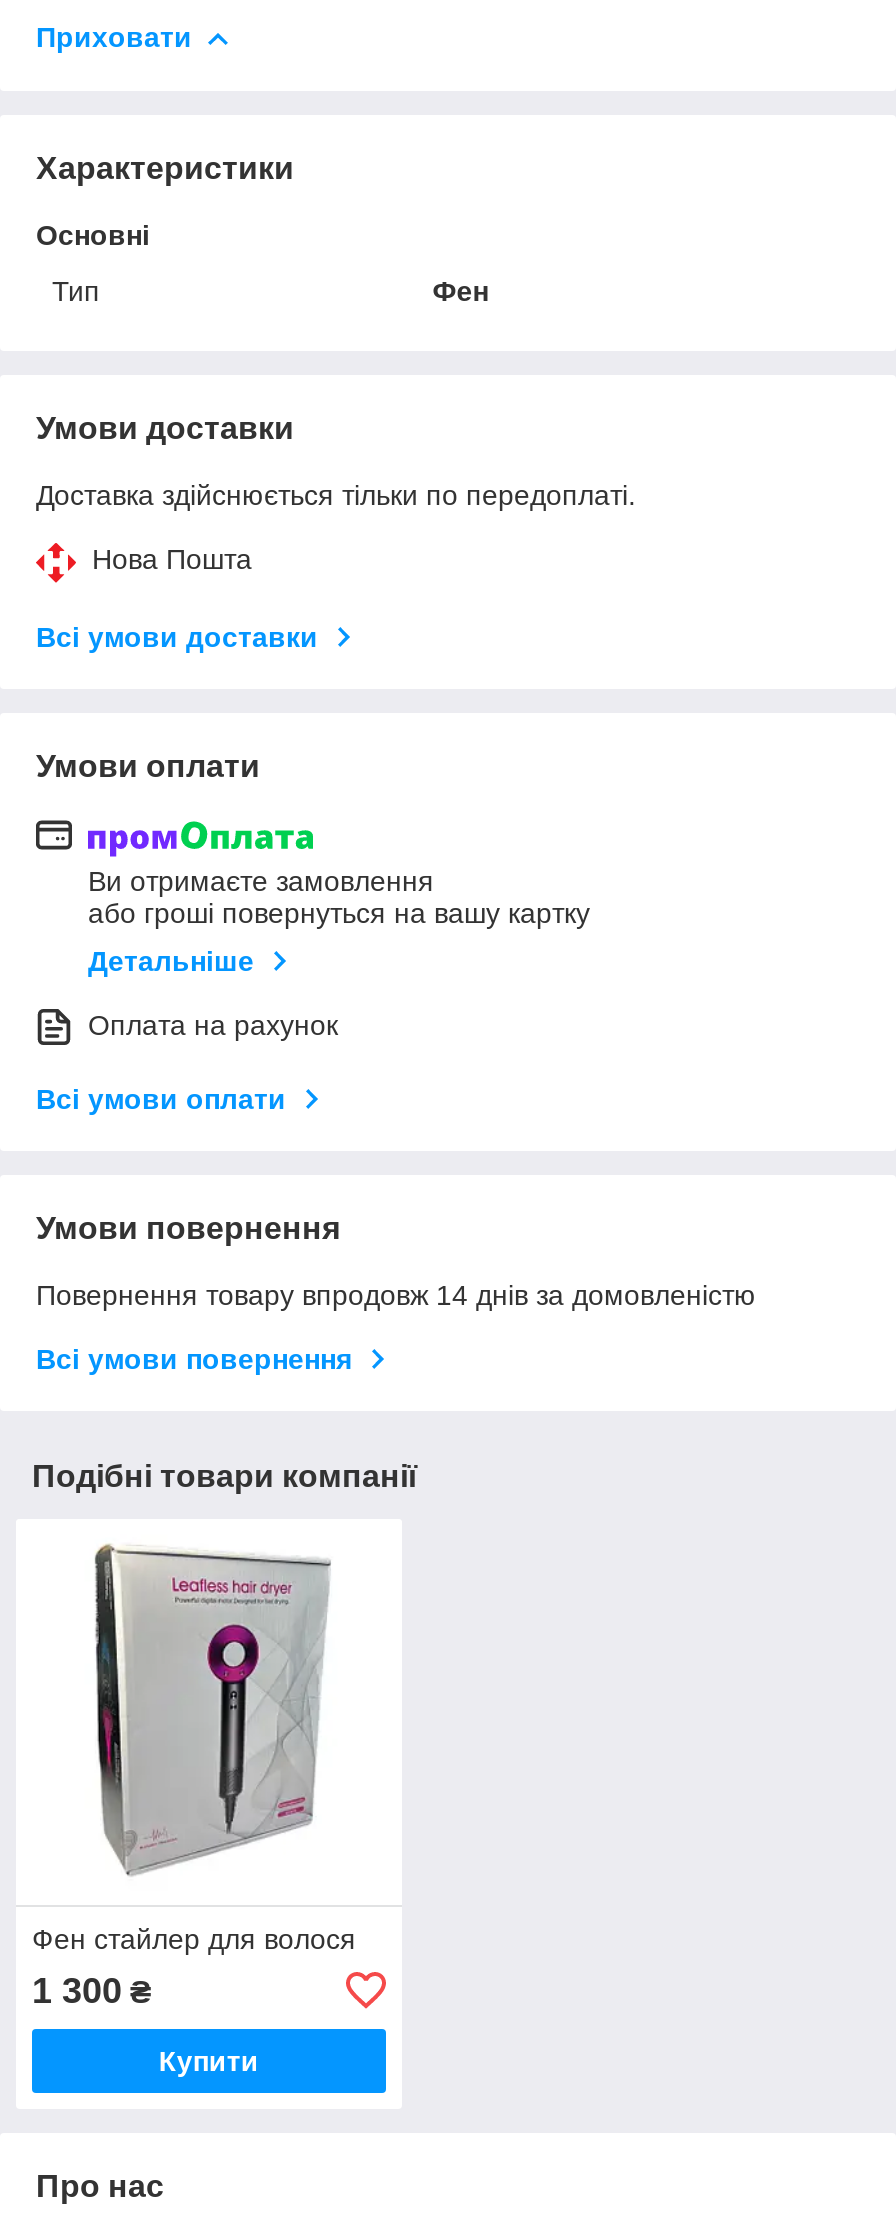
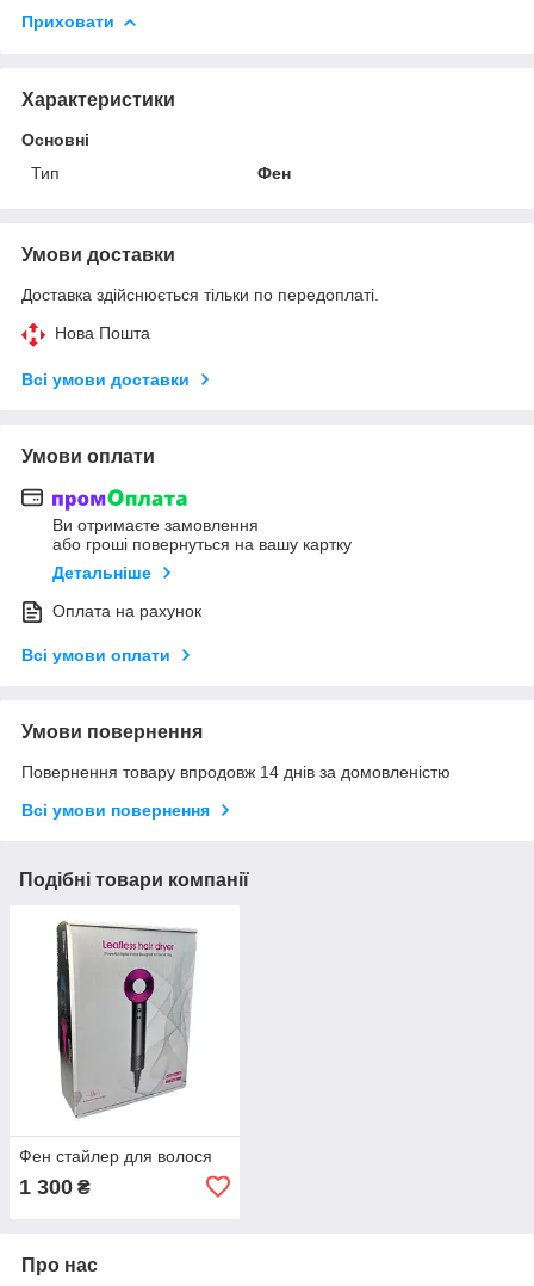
[159,2045,259,2077] Купити -> none

